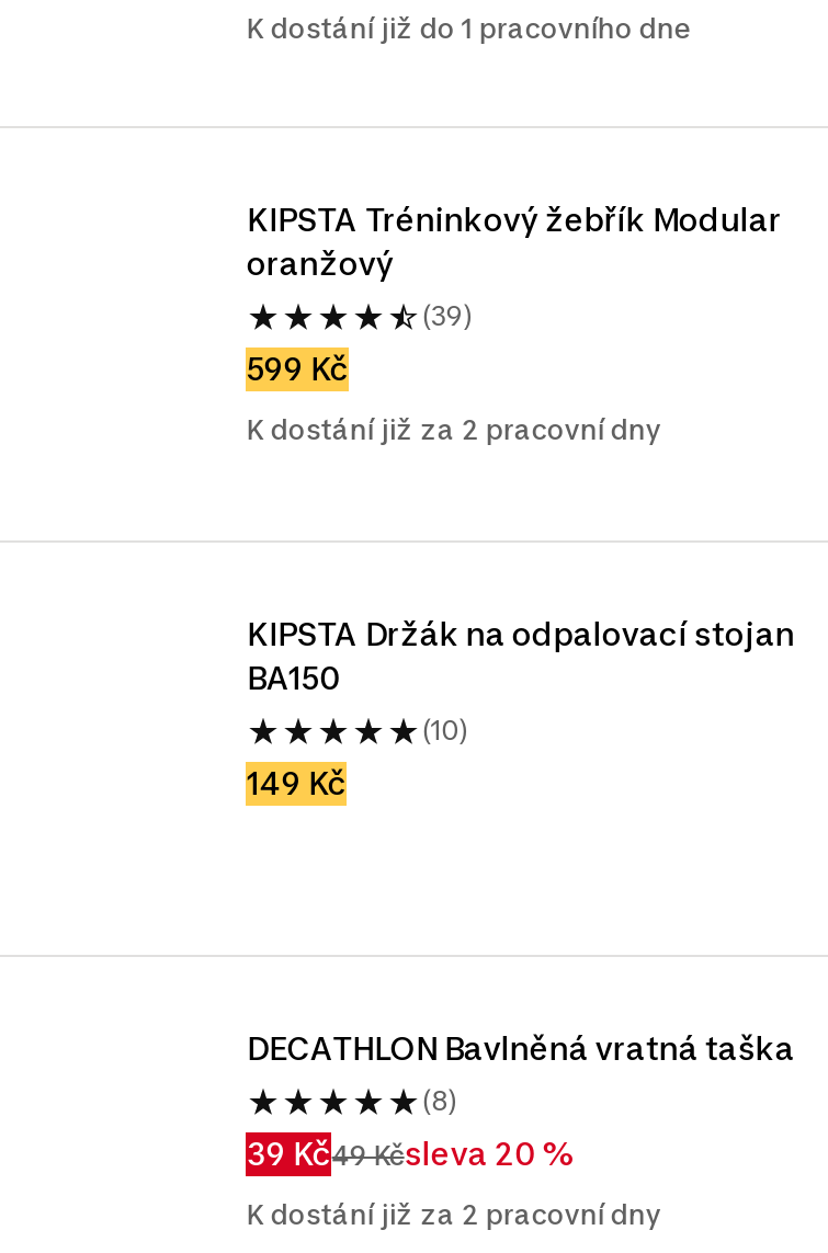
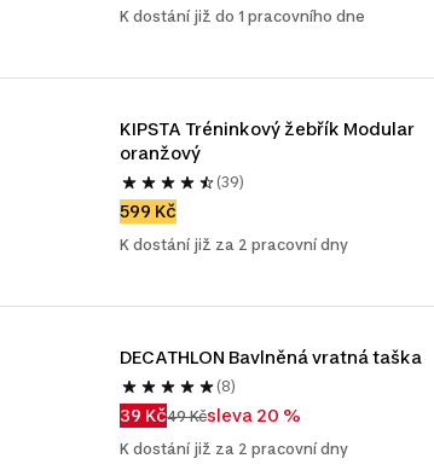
[246,615,795,801] KIPSTA Držák na odpalovací stojan | BA150 | (10) | 149 Kč -> none

